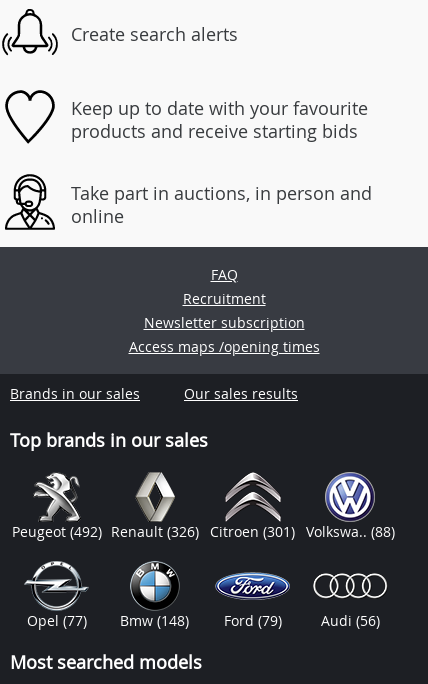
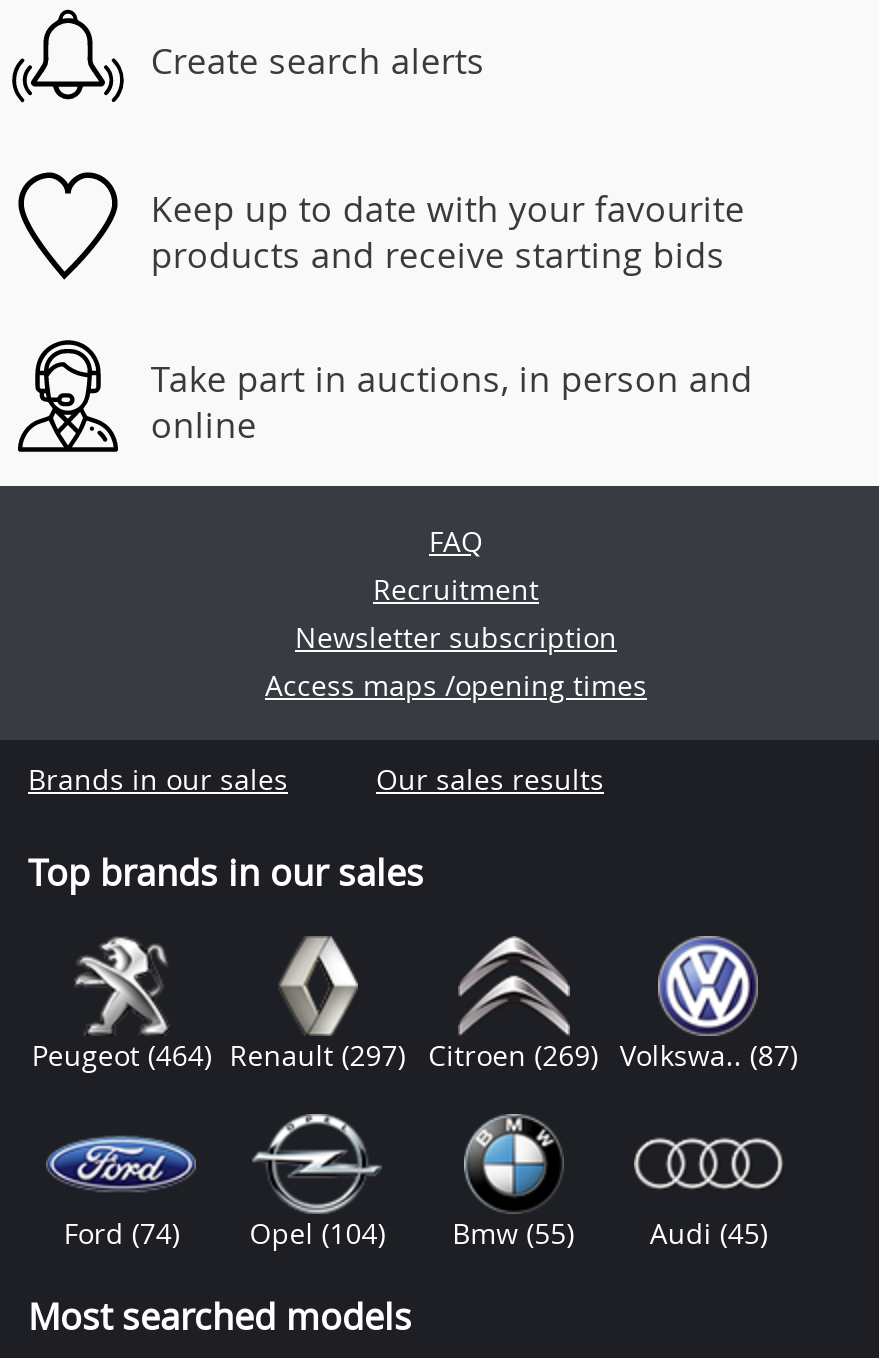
[12,522,395,541] Peugeot (492) Renault (326) Citroen (301) Volkswa.. (88) -> [32,1036,798,1074] Peugeot (464) Renault (297) Citroen (269) Volkswa.. (87)
[20,560,380,630] [image] | Opel (77) | Bmw(148) | Ford (79) | Audi (56) -> [46,1114,768,1252] [image] | Ford (74) | Opel(104) | Bmw (55) | Audi (45)
[123,561,185,604] [image] -> [252,1114,382,1200] [image]
[215,561,291,604] [image] -> [440,1112,586,1200] [image]

